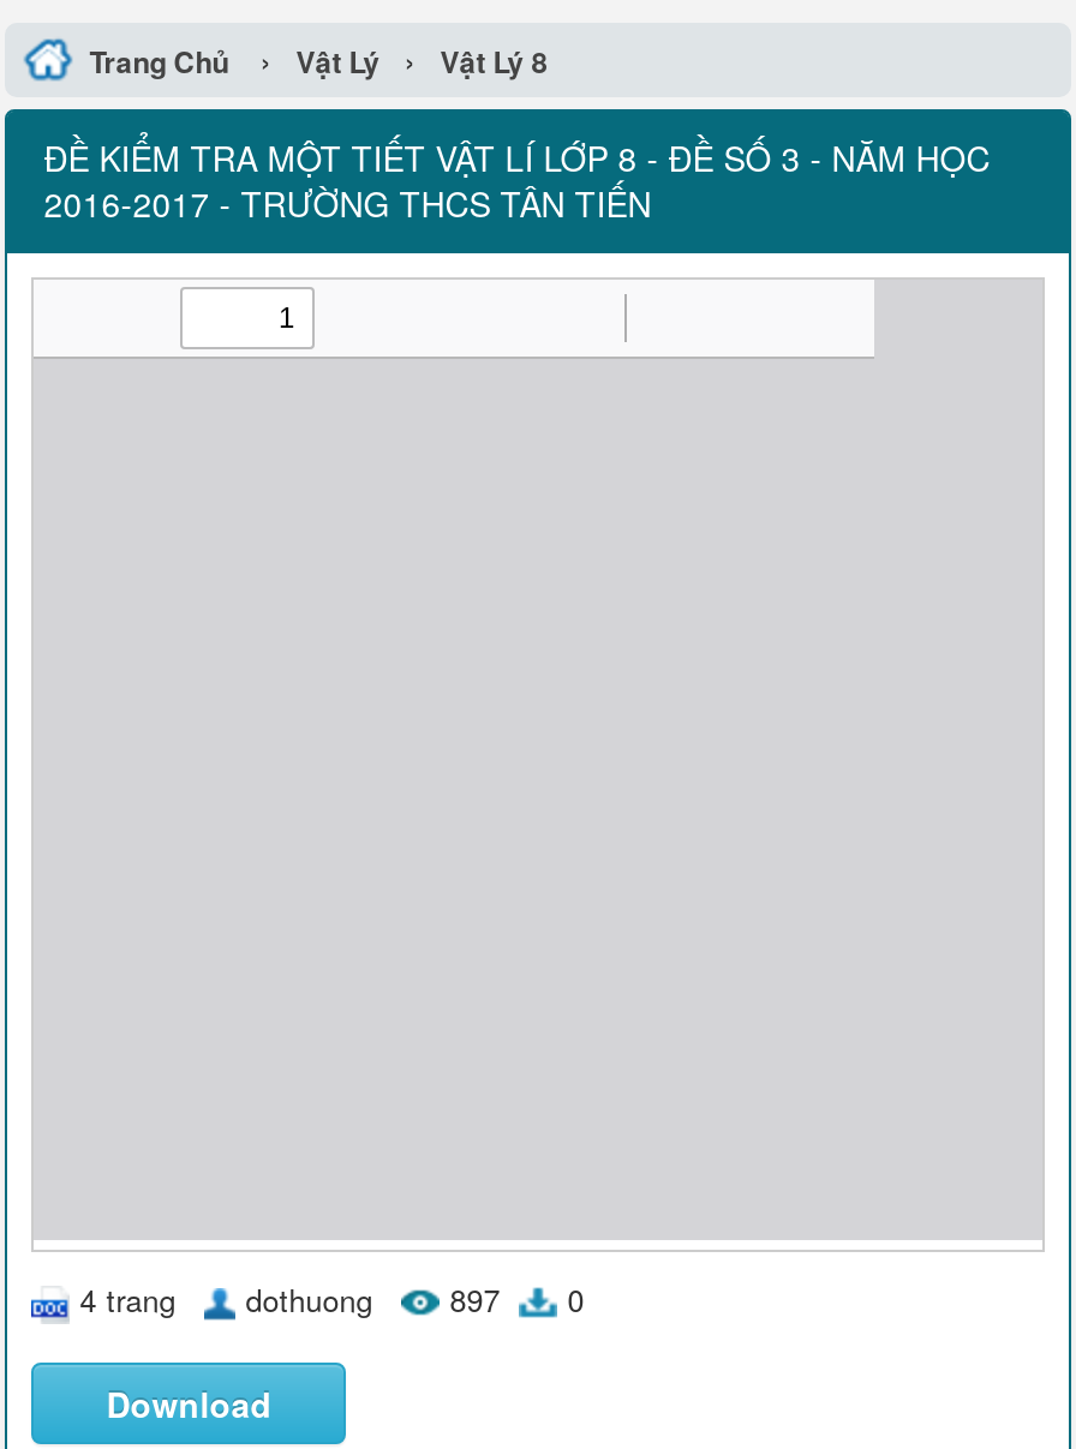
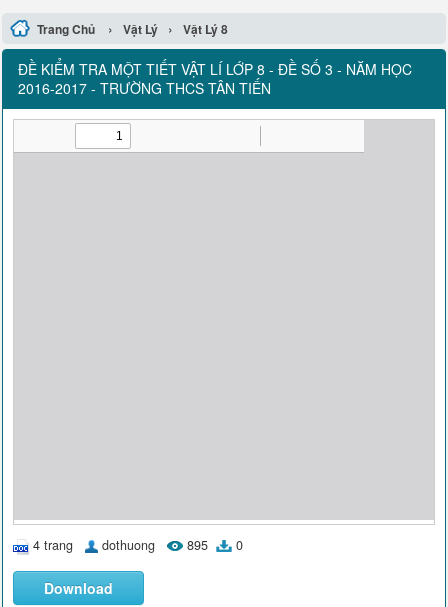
[80,1279,584,1323] 4 trang dothuong 897 0 -> [33,536,243,554] 4 trang dothuong 895 0

